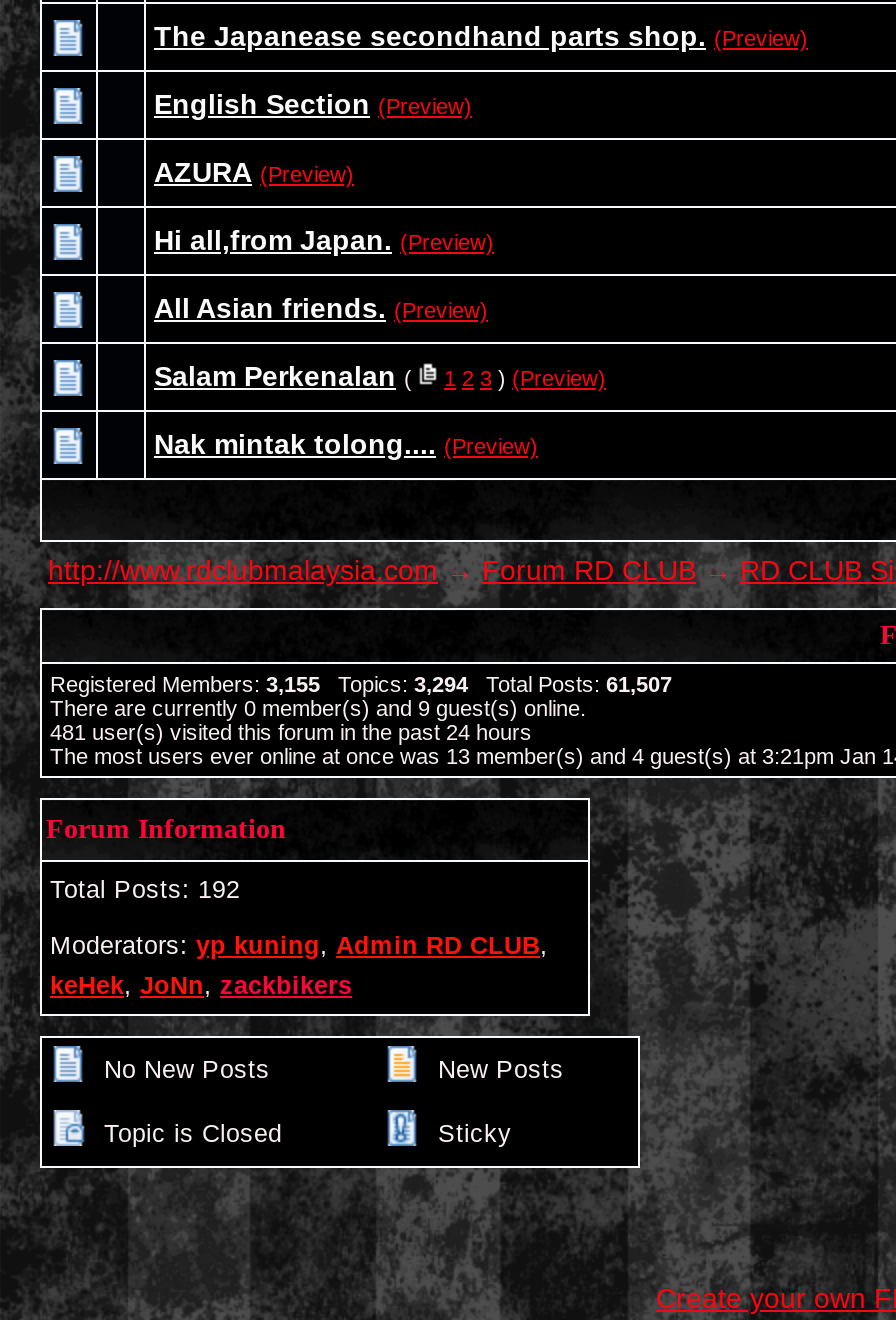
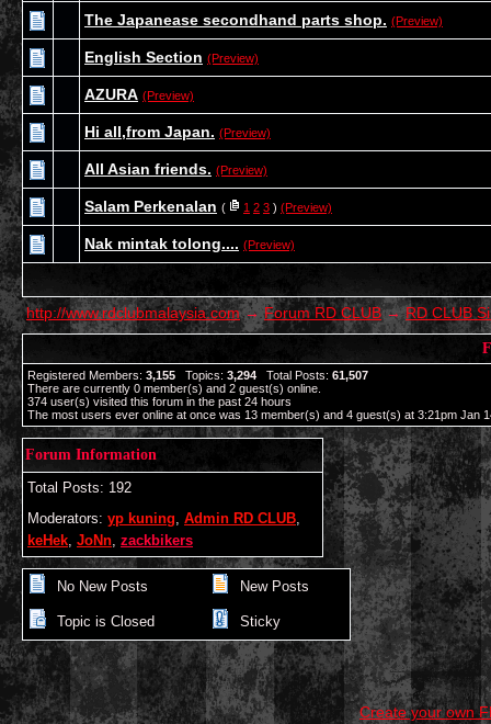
[50,696,586,720] There are currently 0 member(s) and 9 guest(s) online. -> [27,382,321,395] There are currently 0 member(s) and 2 guest(s) online.
[50,720,532,744] 481 user(s) visited this forum in the past 24 hours -> [27,395,292,408] 374 user(s) visited this forum in the past 24 hours

